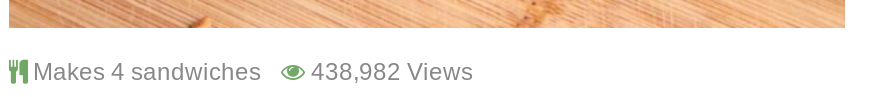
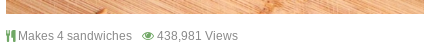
[27,58,473,86] Makes 4 sandwiches 438,982 Views -> [15,29,238,43] Makes 4 sandwiches 438,981 Views

